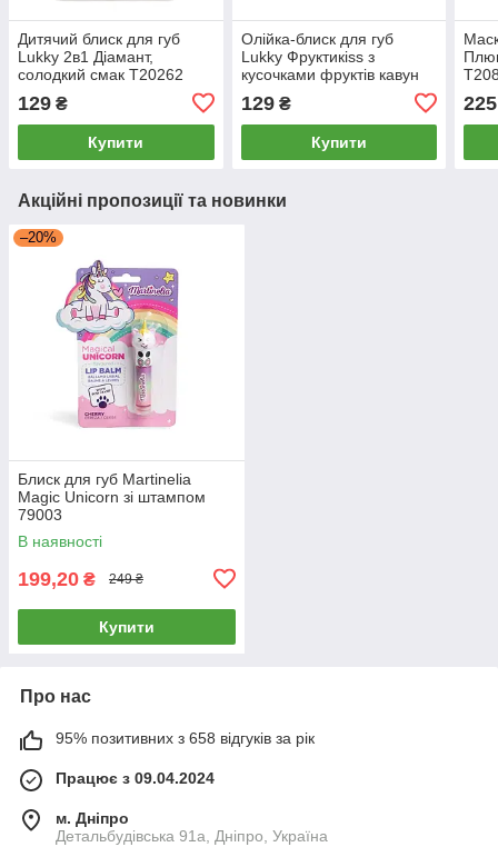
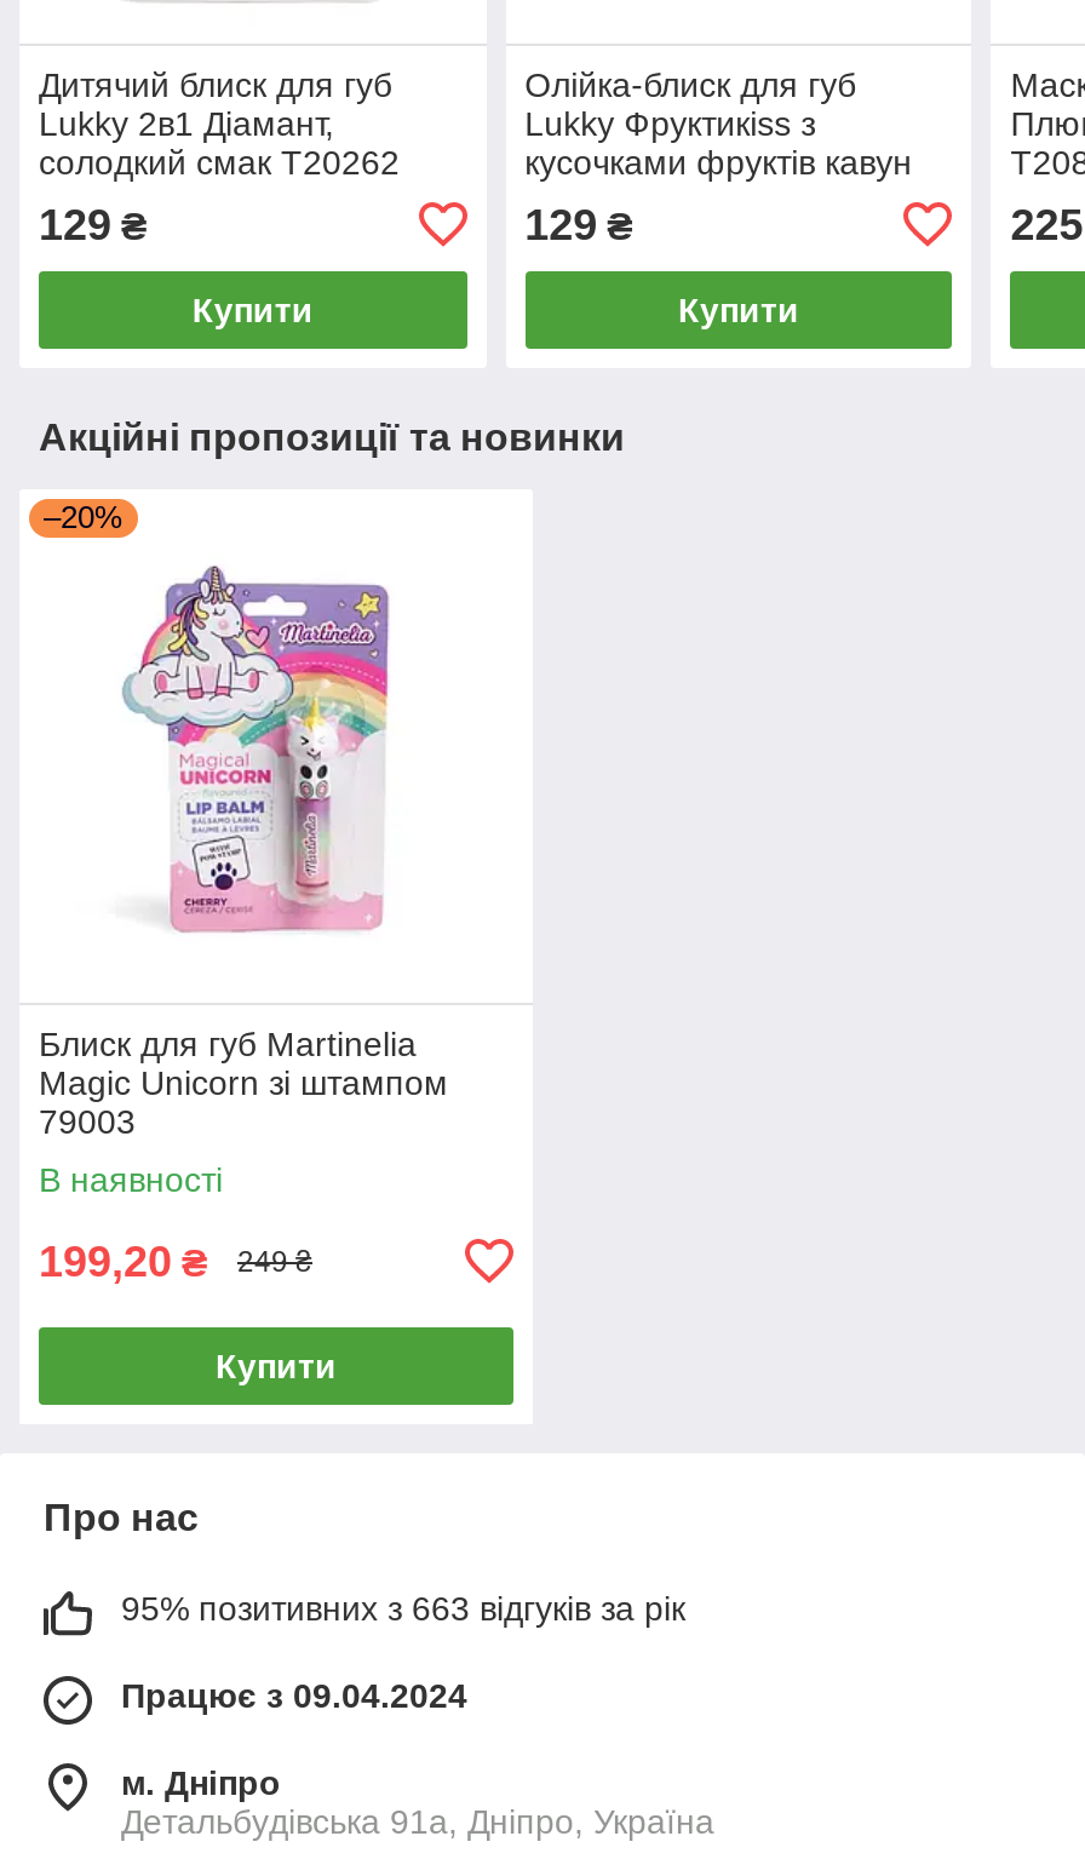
[56,729,315,747] 95% позитивних з 658 відгуків за рік -> [121,1588,685,1627] 95% позитивних з 663 відгуків за рік

